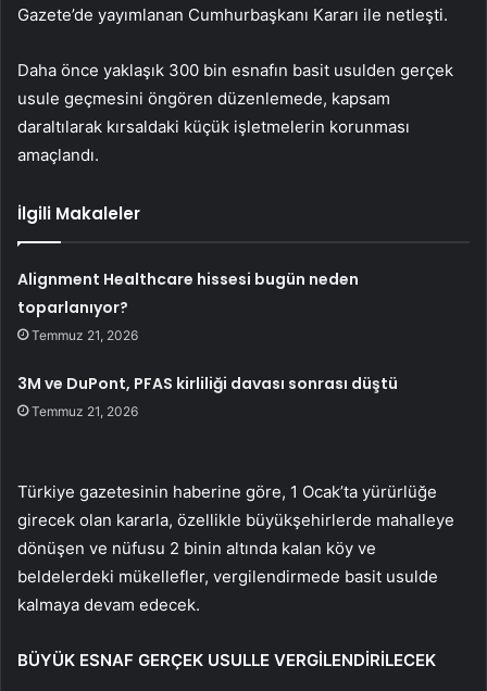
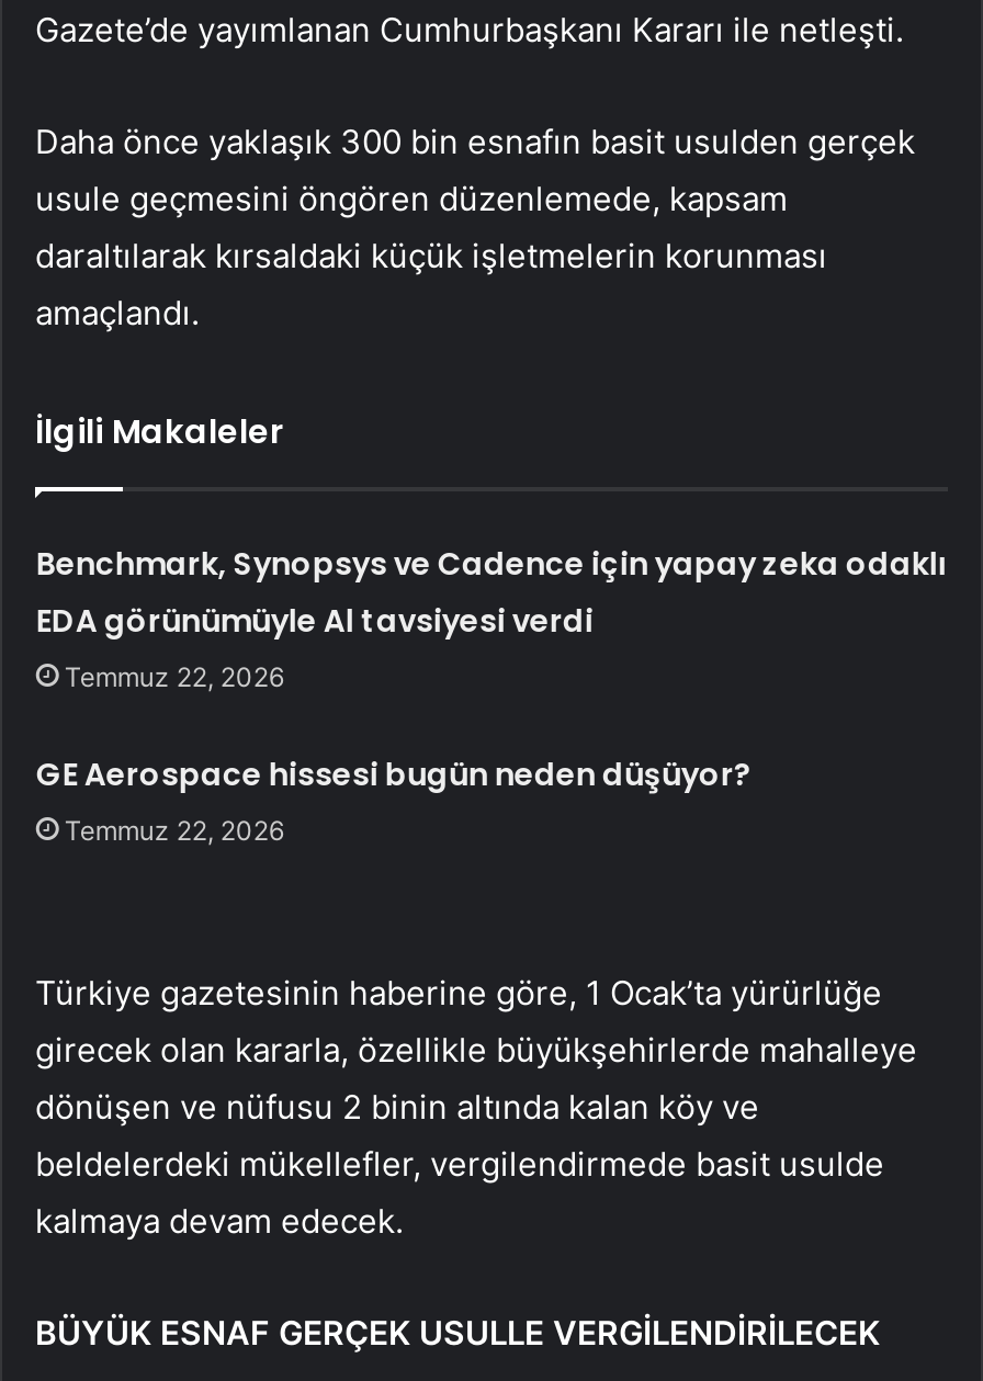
[18,268,359,343] Alignment Healthcare hissesi bugün neden | toparlanıyor? | Temmuz 21, 2026 -> [36,542,946,693] Benchmark, Synopsys ve Cadence için yapay zeka odaklı | EDA görünümüyle Al tavsiyesi verdi | Temmuz 22, 2026
[18,373,398,419] 3M ve DuPont, PFAS kirliliği davası sonrası düştü | Temmuz 21, 2026 -> [36,753,751,847] GE Aerospace hissesi bugün neden düşüyor? | Temmuz 22, 2026

